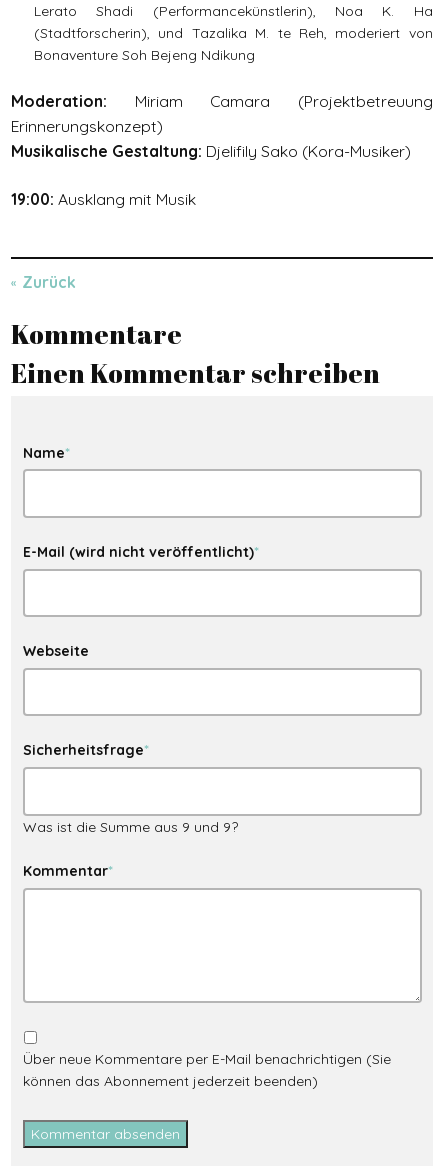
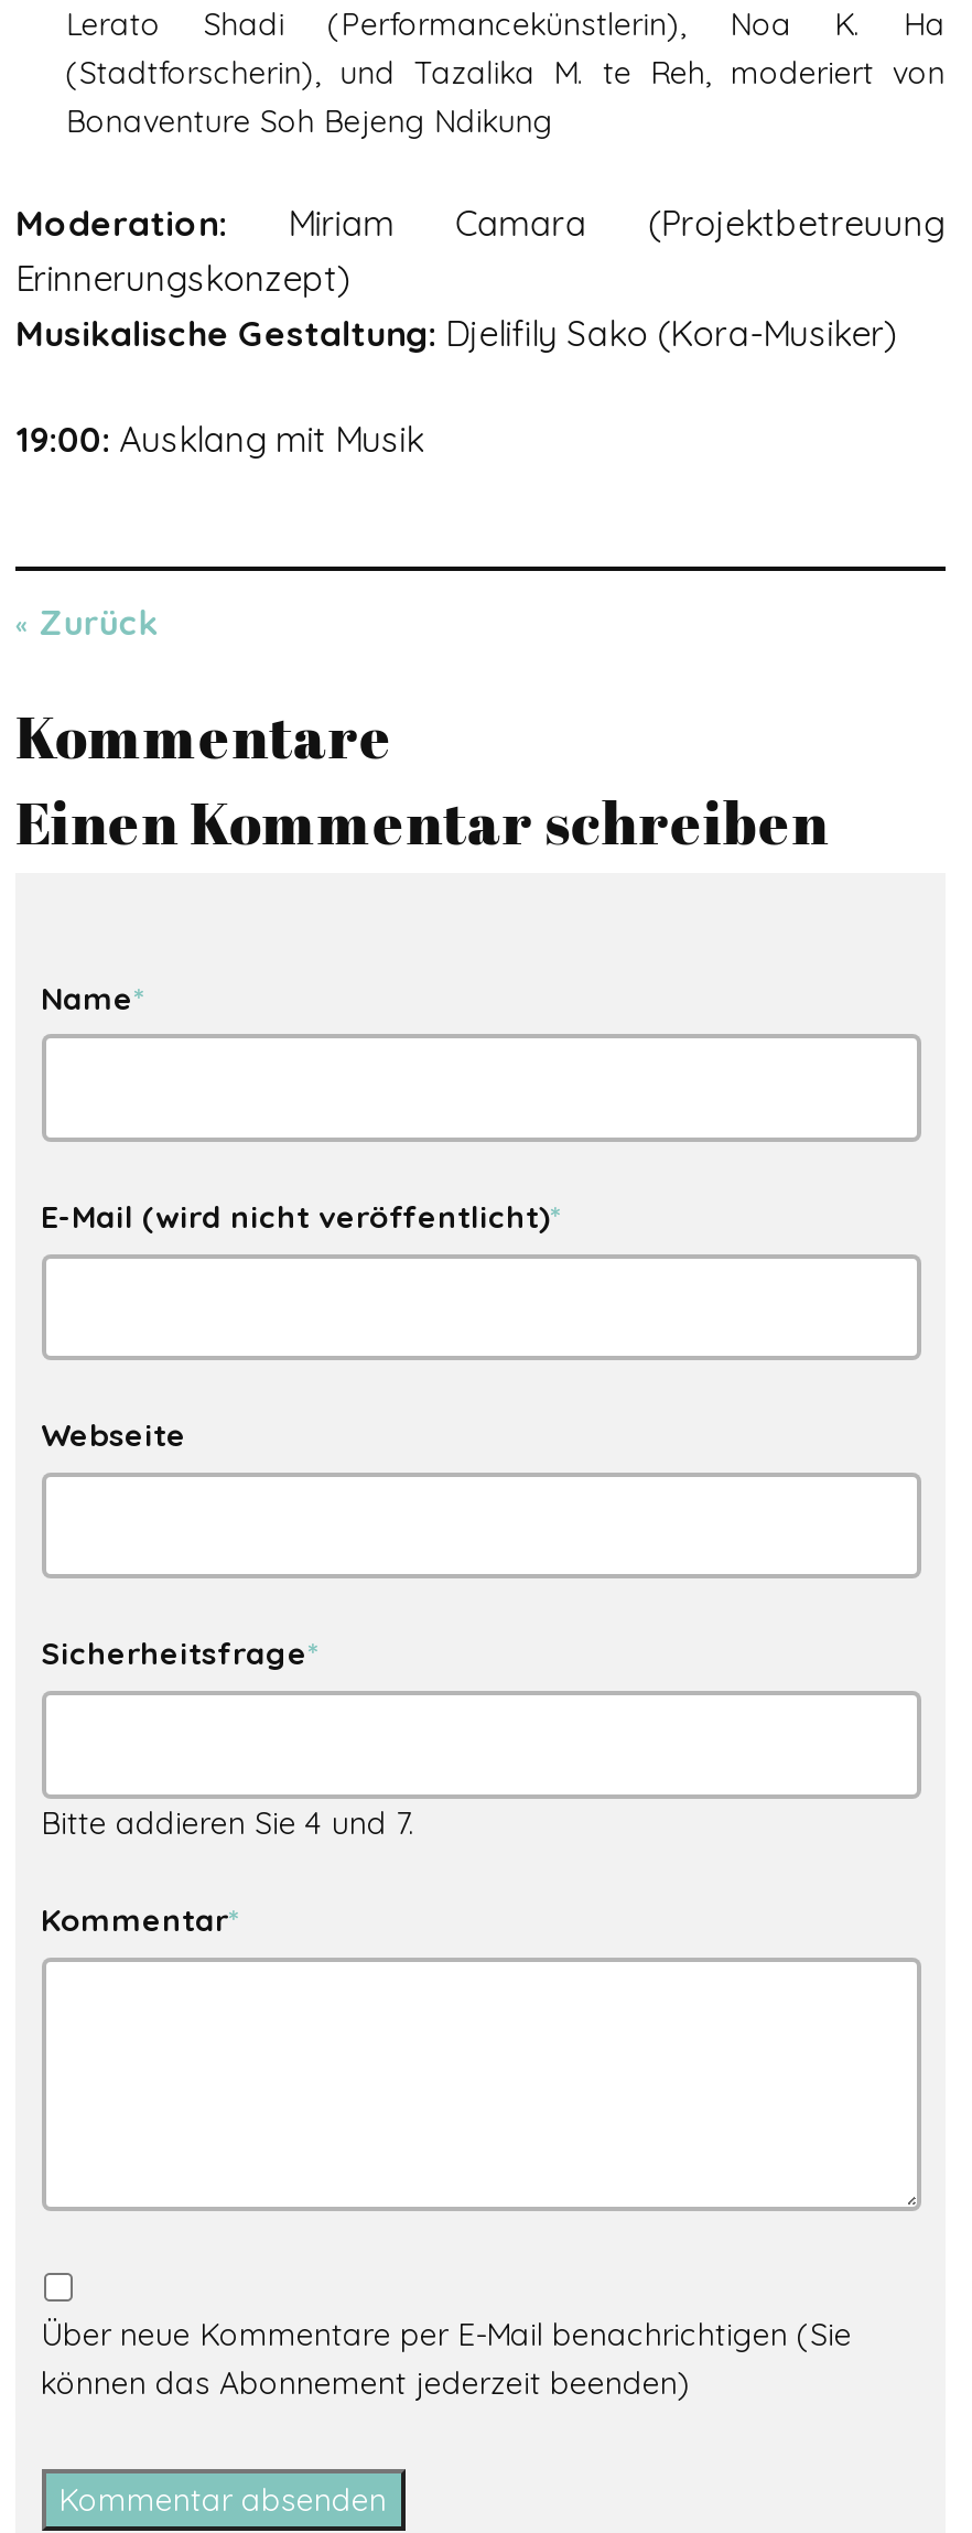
[22,818,237,836] Was ist die Summe aus 9 und 9? -> [41,1802,415,1842] Bitte addieren Sie 4 und 7.

